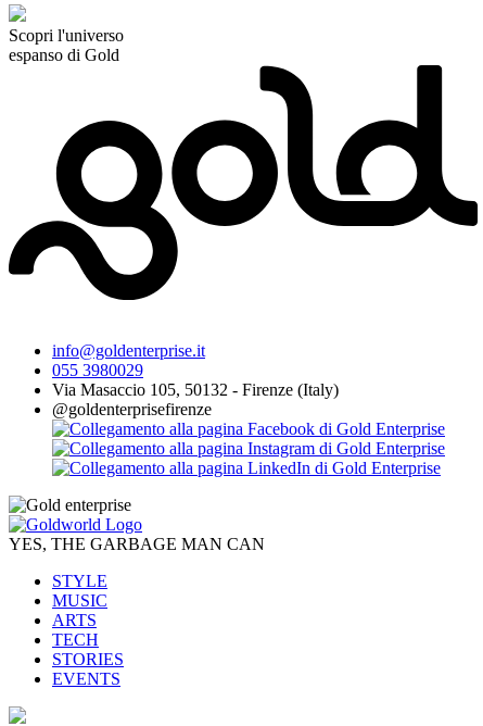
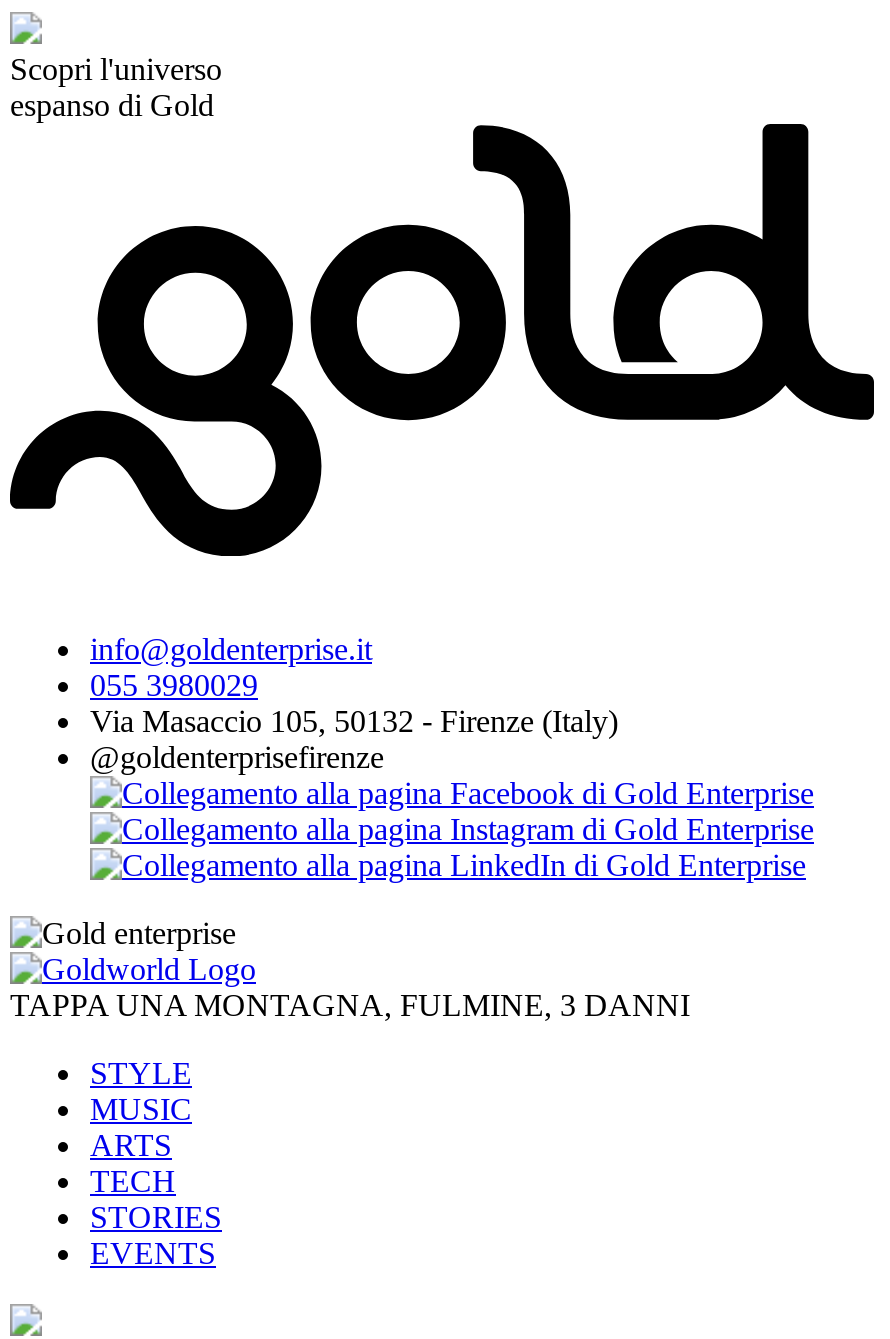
[9,535,265,553] YES, THE GARBAGE MAN CAN -> [10,988,690,1022] TAPPA UNA MONTAGNA, FULMINE, 3 DANNI

